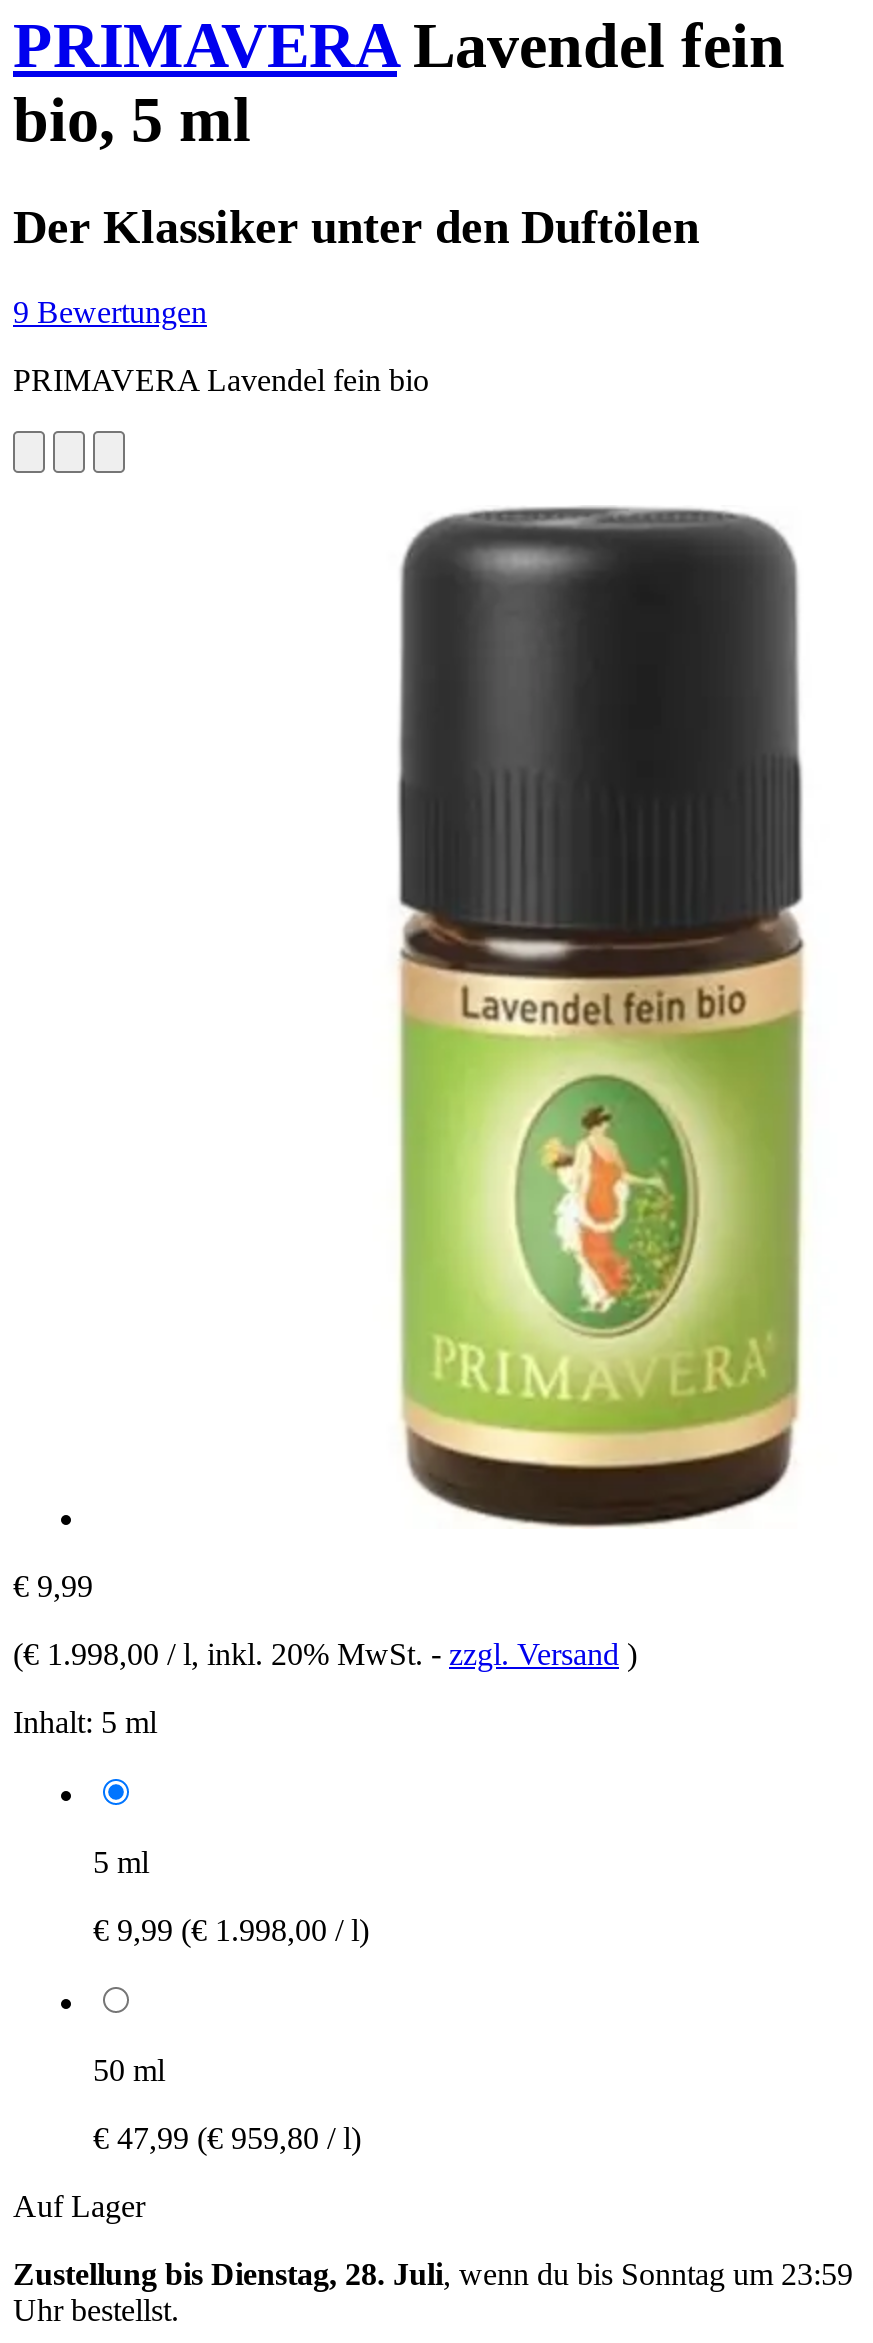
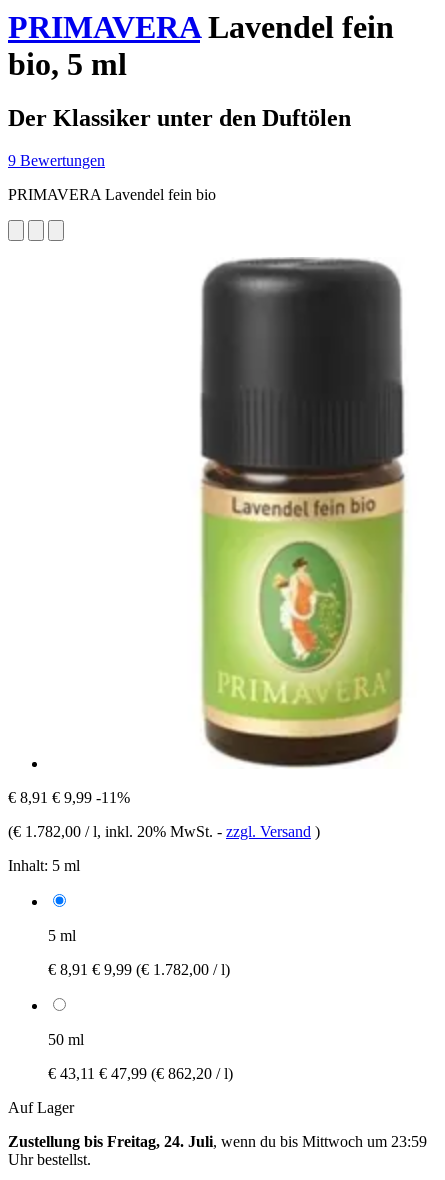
[13,1569,93,1603] € 9,99 -> [8,789,130,806] € 8,91 € 9,99 -11%
[13,1637,637,1671] (€ 1.998,00 / l, inkl. 20% MwSt. - zzgl. Versand ) -> [8,823,320,840] (€ 1.782,00 / l, inkl. 20% MwSt. - zzgl. Versand )
[93,1913,369,1947] € 9,99 (€ 1.998,00 / l) -> [48,961,230,978] € 8,91 € 9,99 (€ 1.782,00 / l)
[93,2121,361,2155] € 47,99 (€ 959,80 / l) -> [48,1065,233,1082] € 43,11 € 47,99 (€ 862,20 / l)
[13,2257,853,2291] Zustellung bis Dienstag, 28. Juli, wenn du bis Sonntag um 23:59 -> [8,1133,427,1150] Zustellung bis Freitag, 24. Juli, wenn du bis Mittwoch um 23:59

